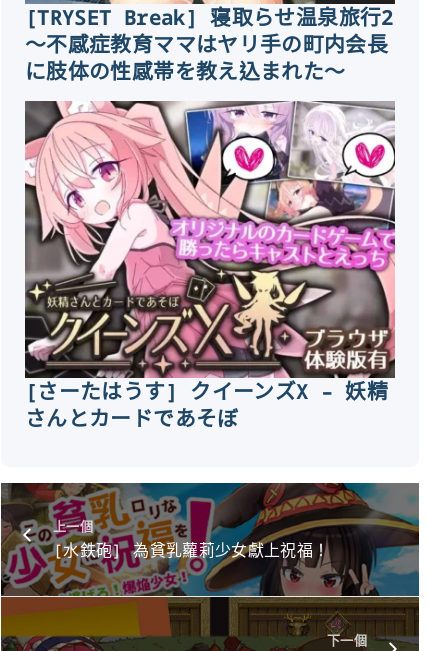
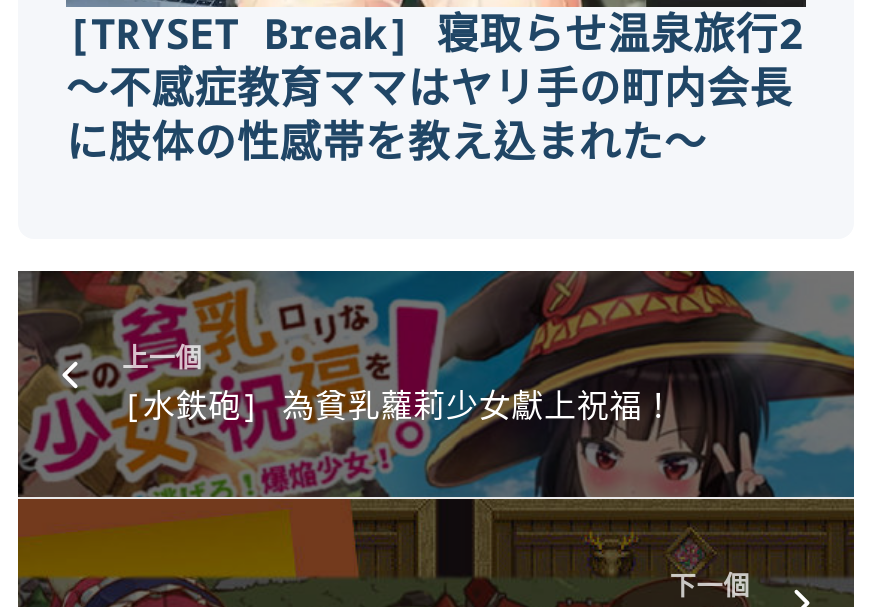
[24,100,396,432] [image] | [さーたはうす] クイーンズX – 妖精 | さんとカードであそぼ -> none

